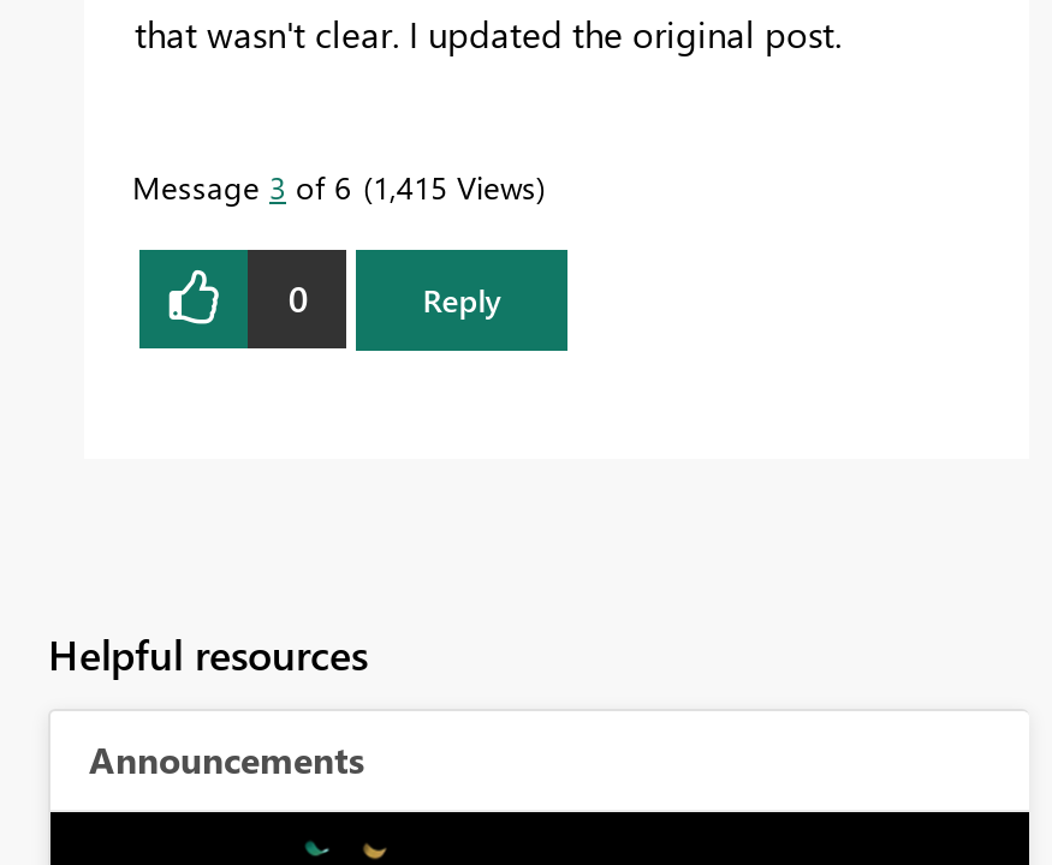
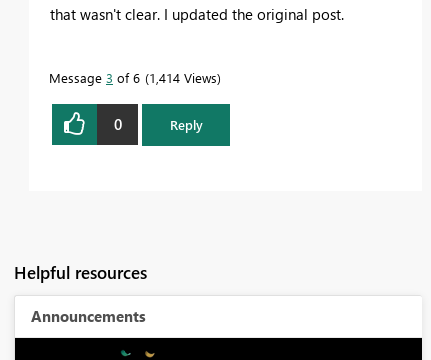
[132,166,536,206] Message 3 of 6 1,415 Views -> [49,69,217,86] Message 3 of 6 1,414 Views

